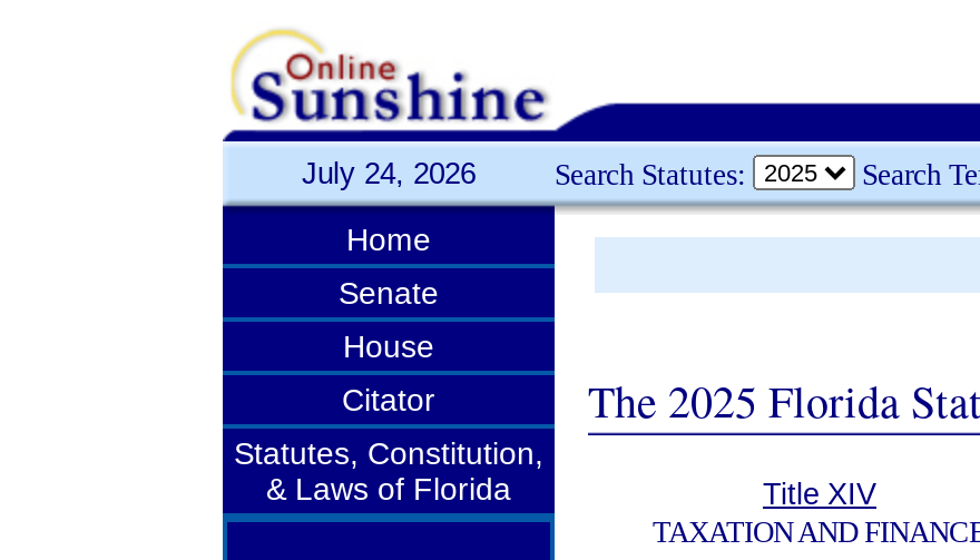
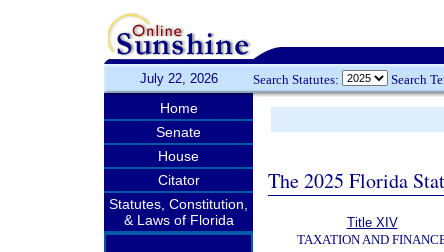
[302,157,476,190] July 24, 2026 -> [139,71,217,86] July 22, 2026

